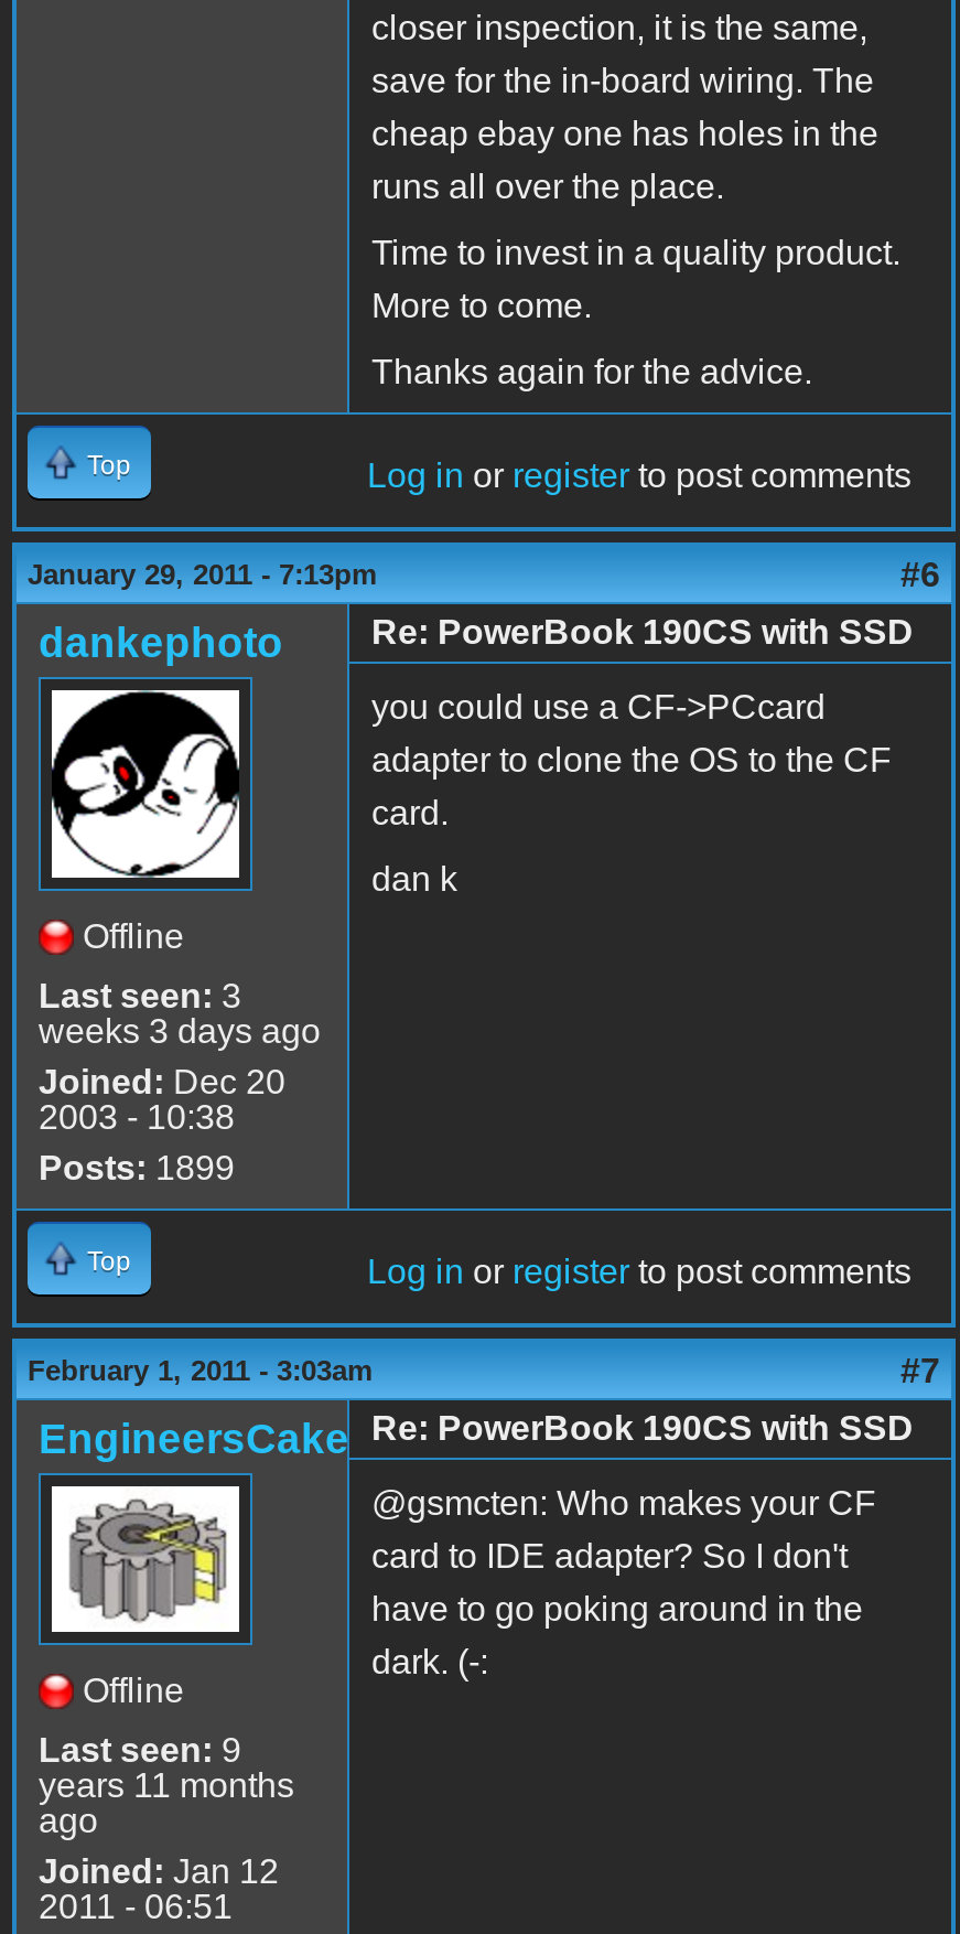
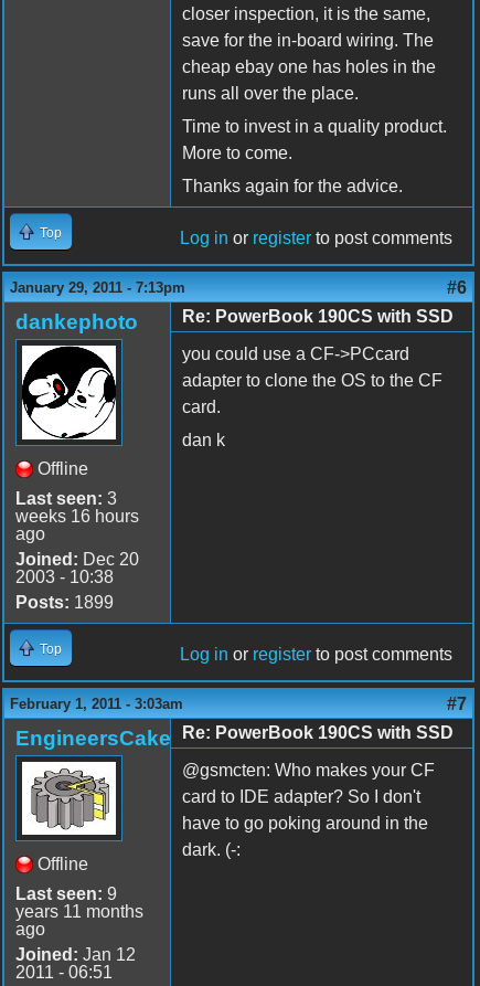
[39,1012,321,1049] weeks 3 days ago -> [15,507,139,543] weeks 16 hours | ago

